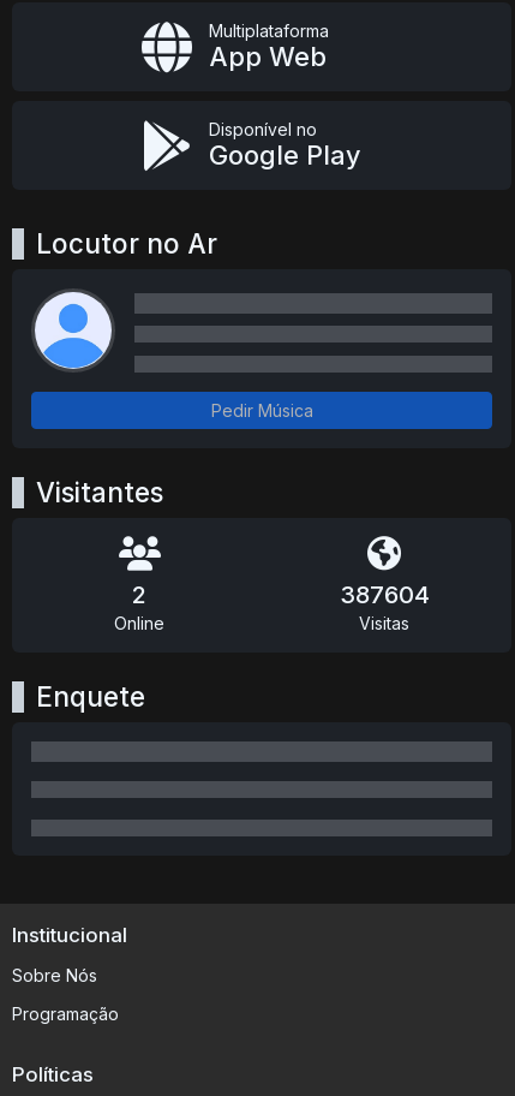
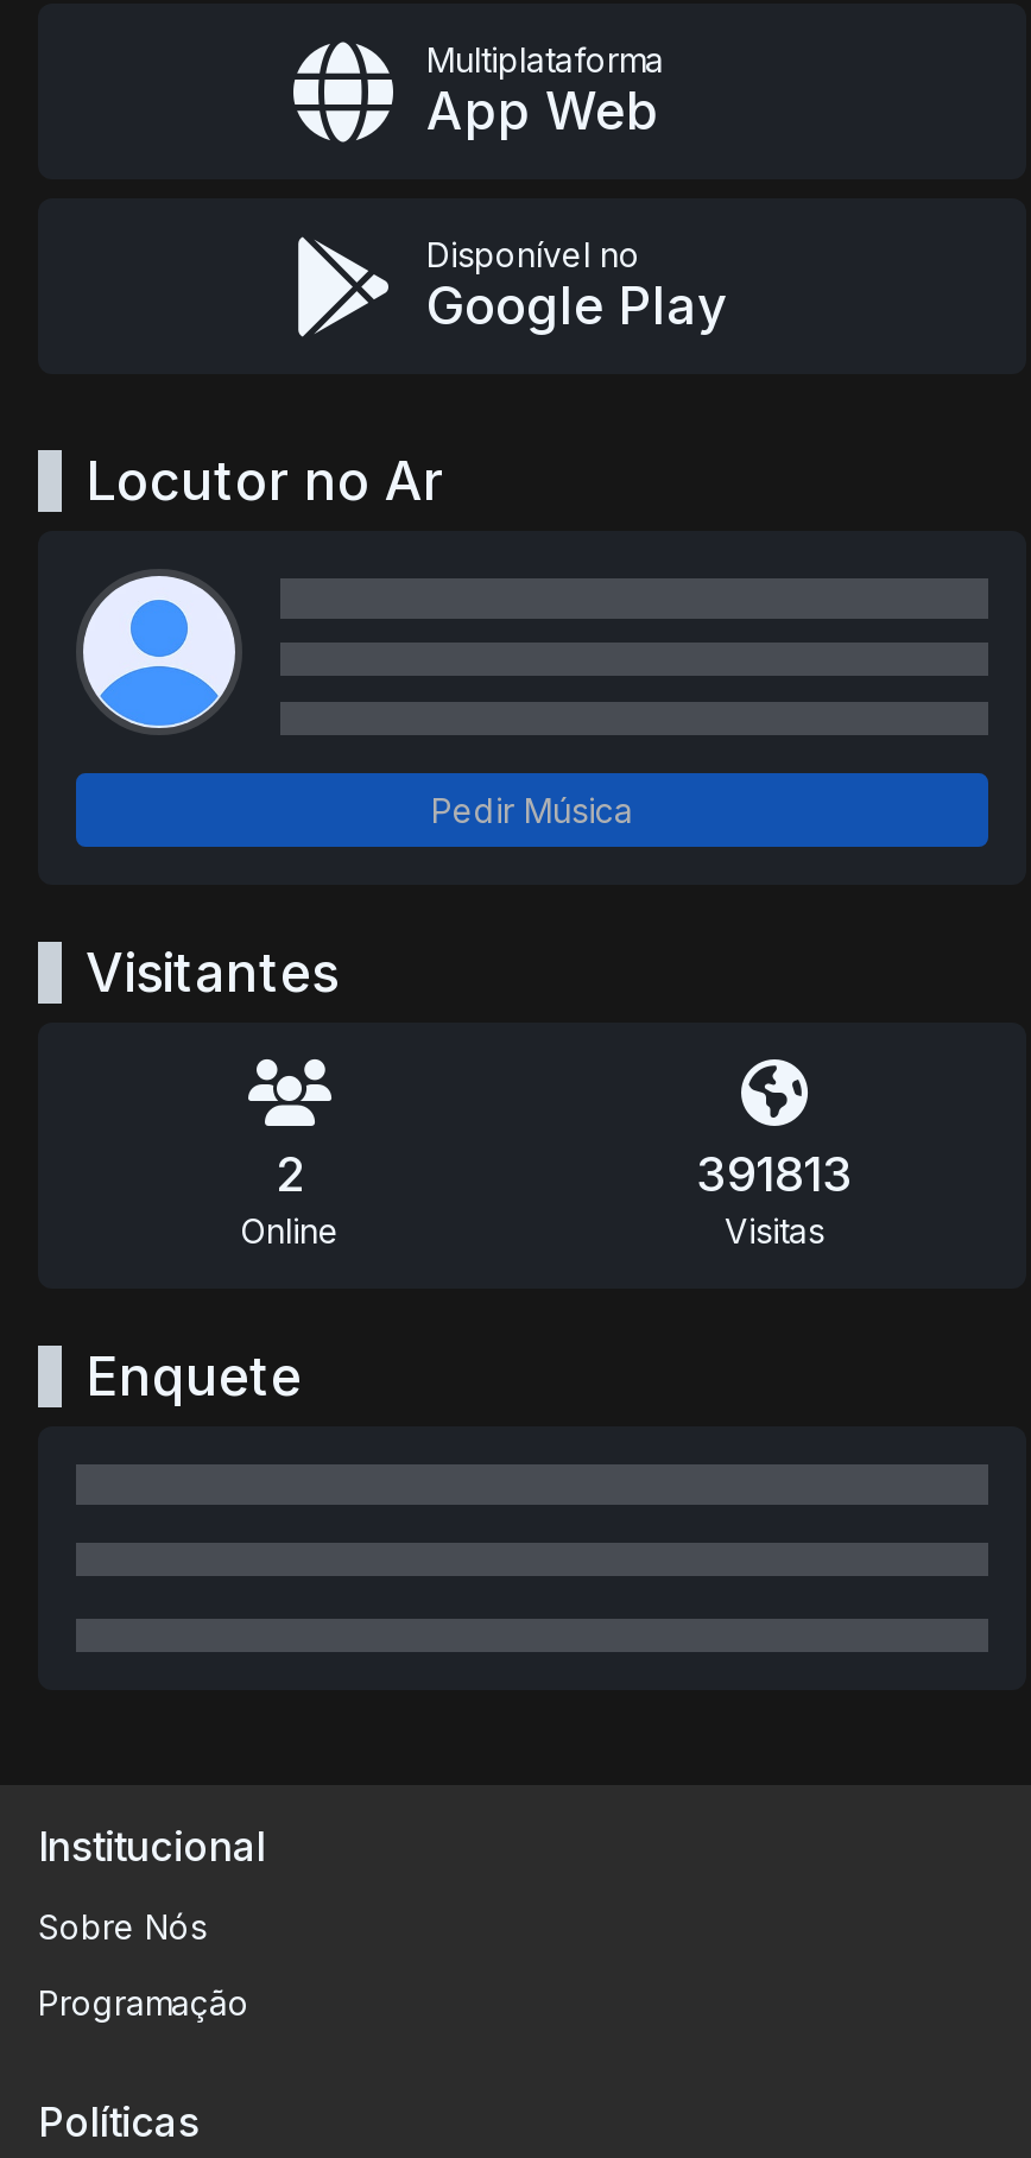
[339,581,429,610] 387604 -> [696,1147,853,1204] 391813

